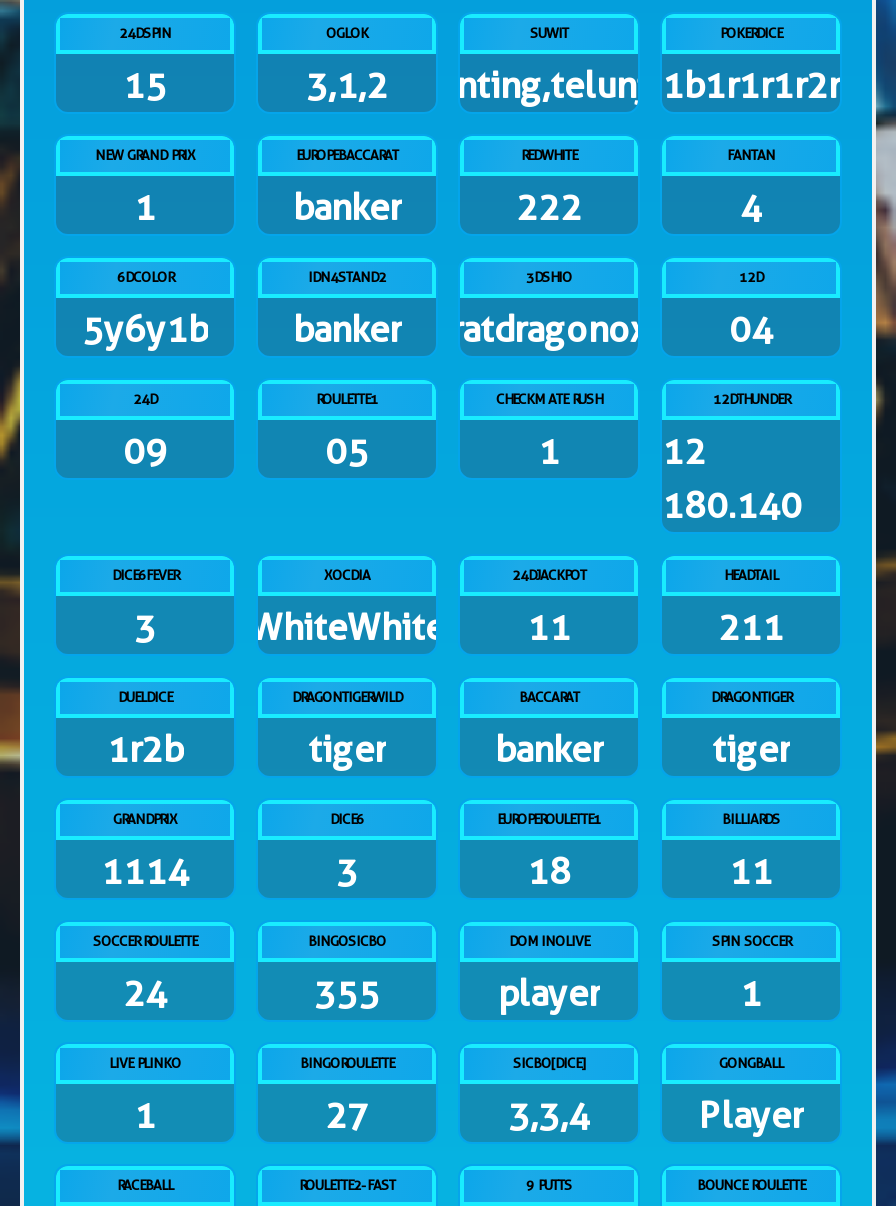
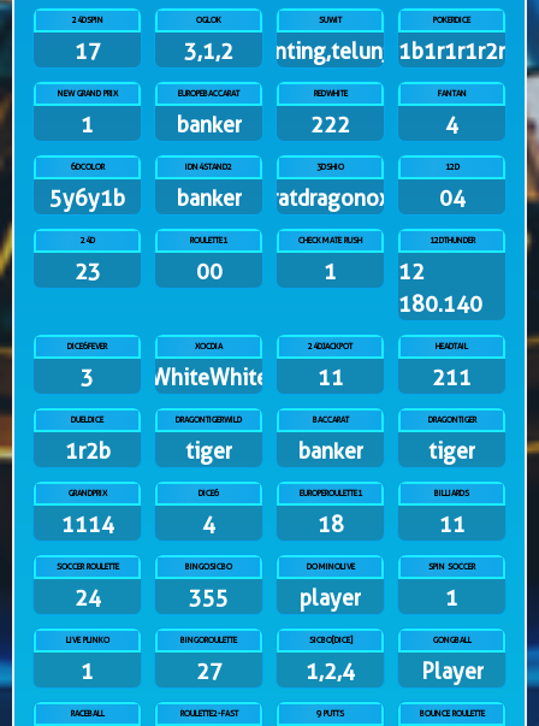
[123,63,167,105] 15 -> [74,38,100,63] 17
[123,429,167,471] 09 -> [74,258,100,284] 23
[325,429,369,471] 05 -> [196,258,222,284] 00
[336,849,358,891] 3 -> [202,511,215,536] 4
[508,1093,590,1135] 3,3,4 -> [306,658,355,683] 1,2,4

